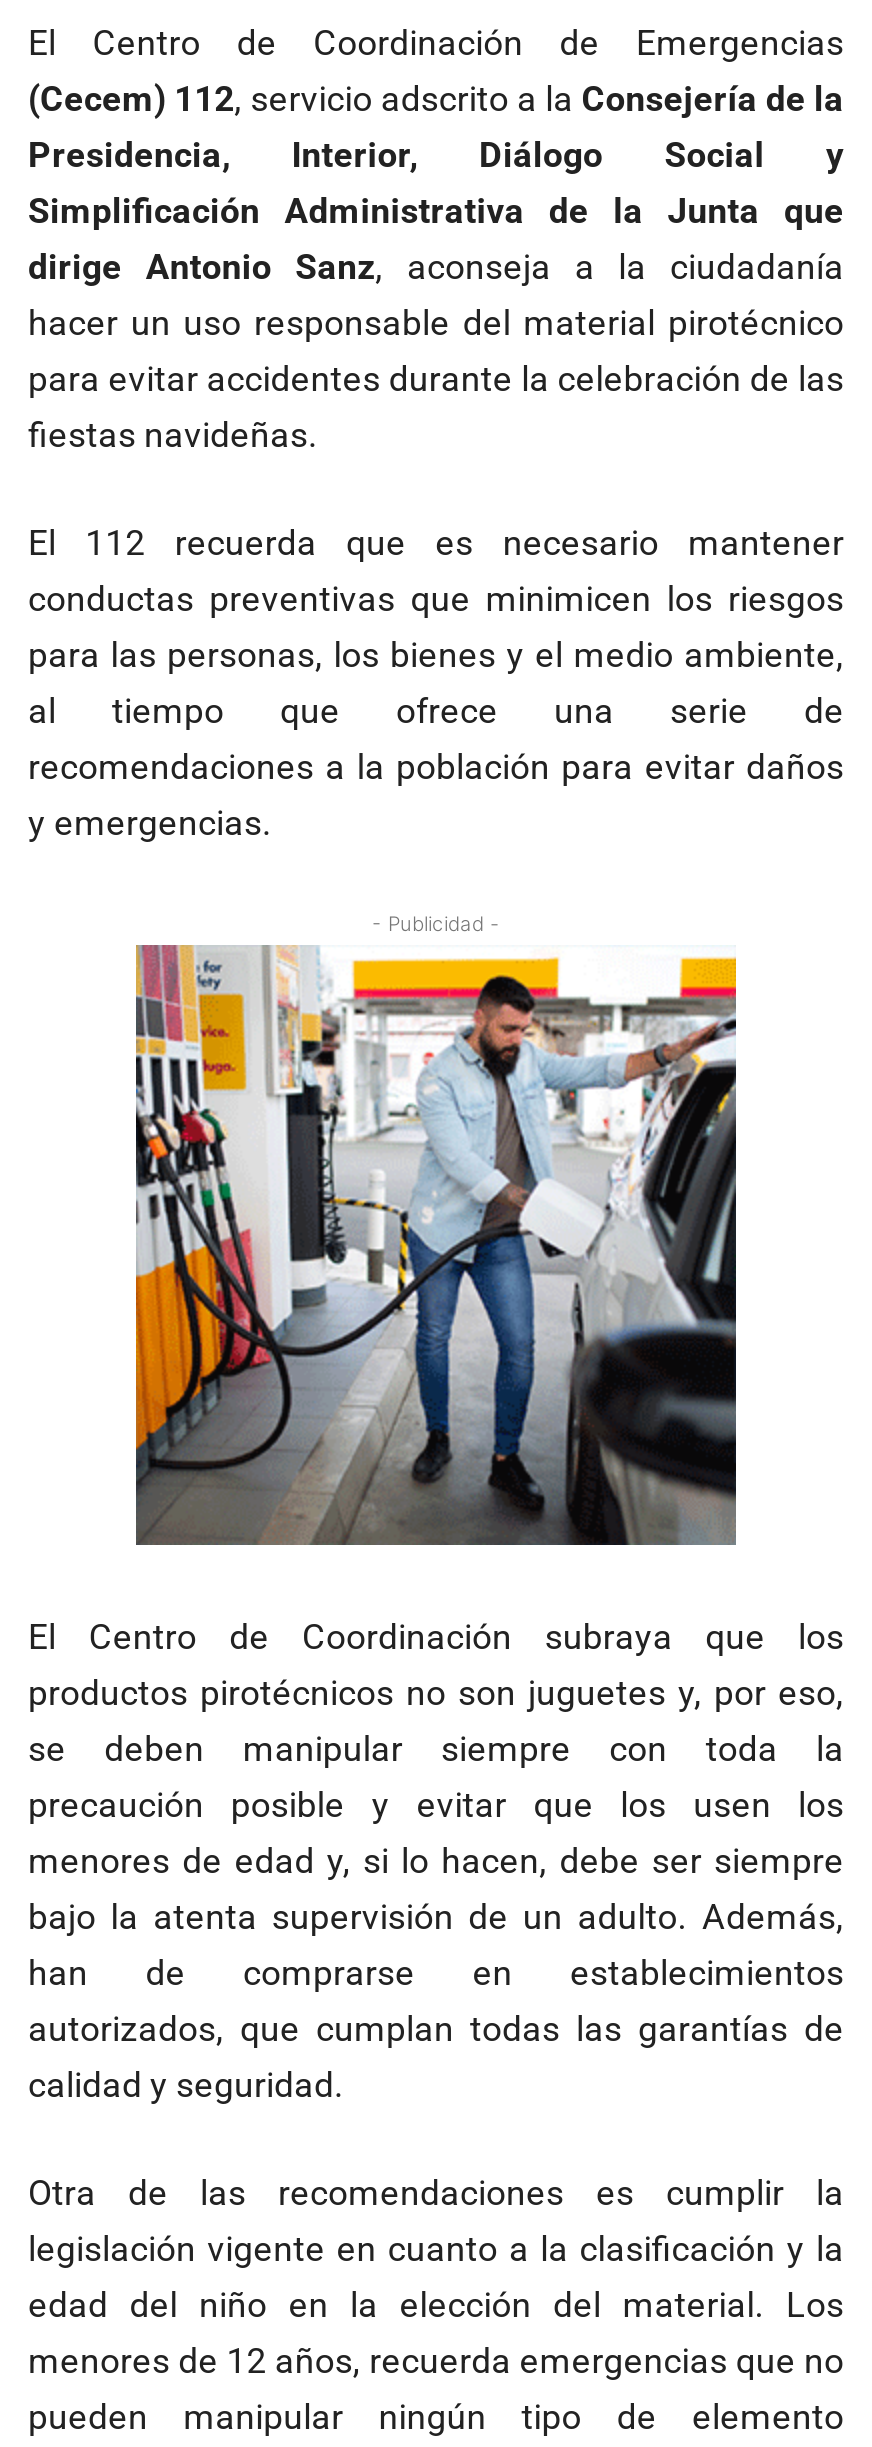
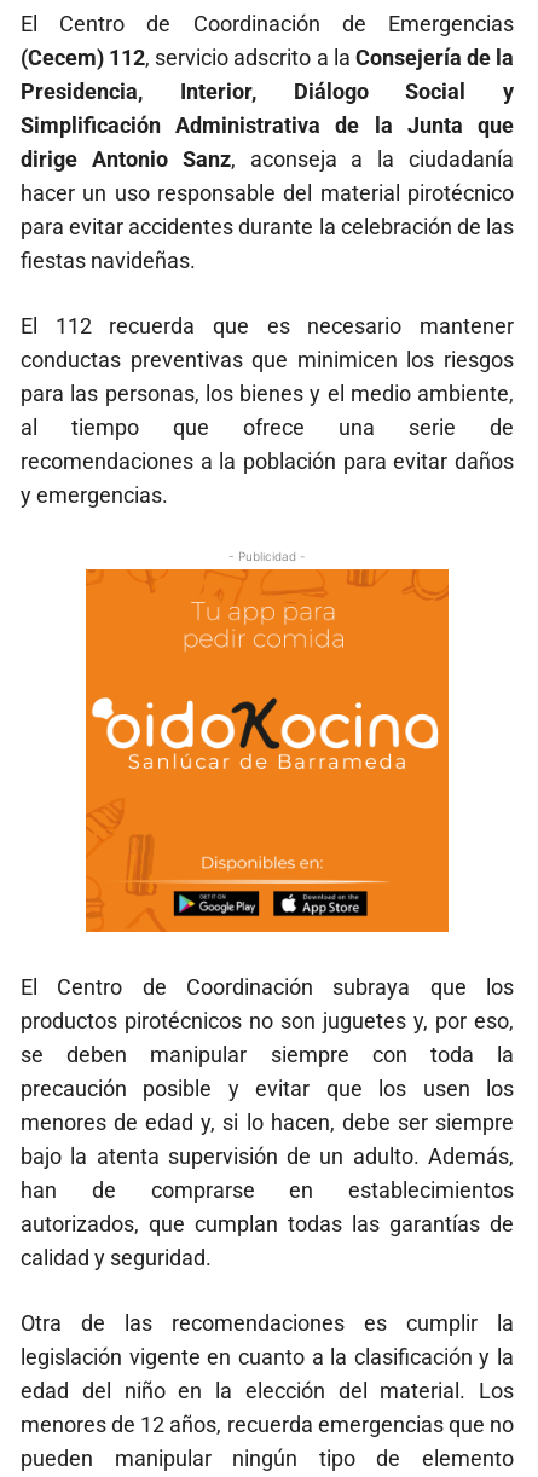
[134,943,738,1547] [image] -> [85,568,450,933] [image]

